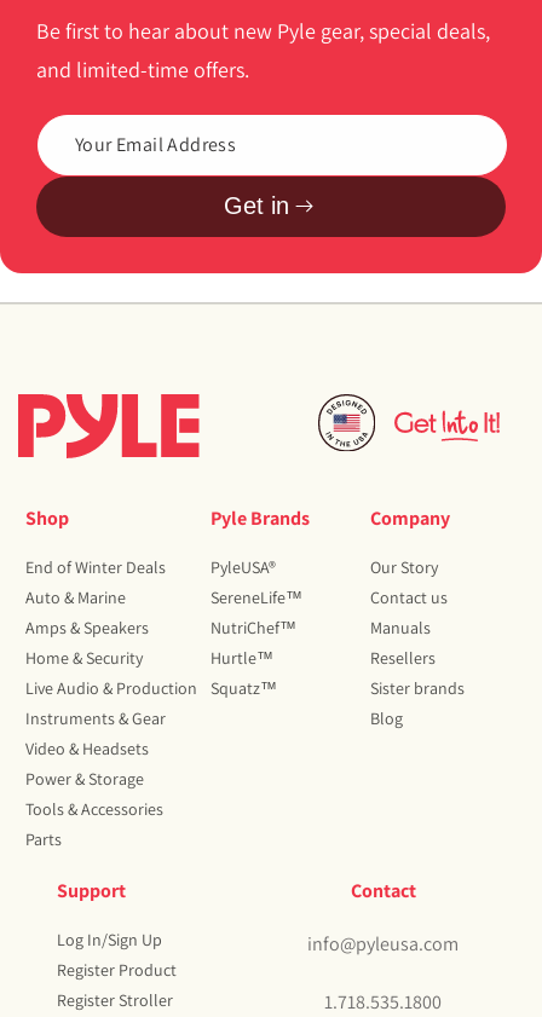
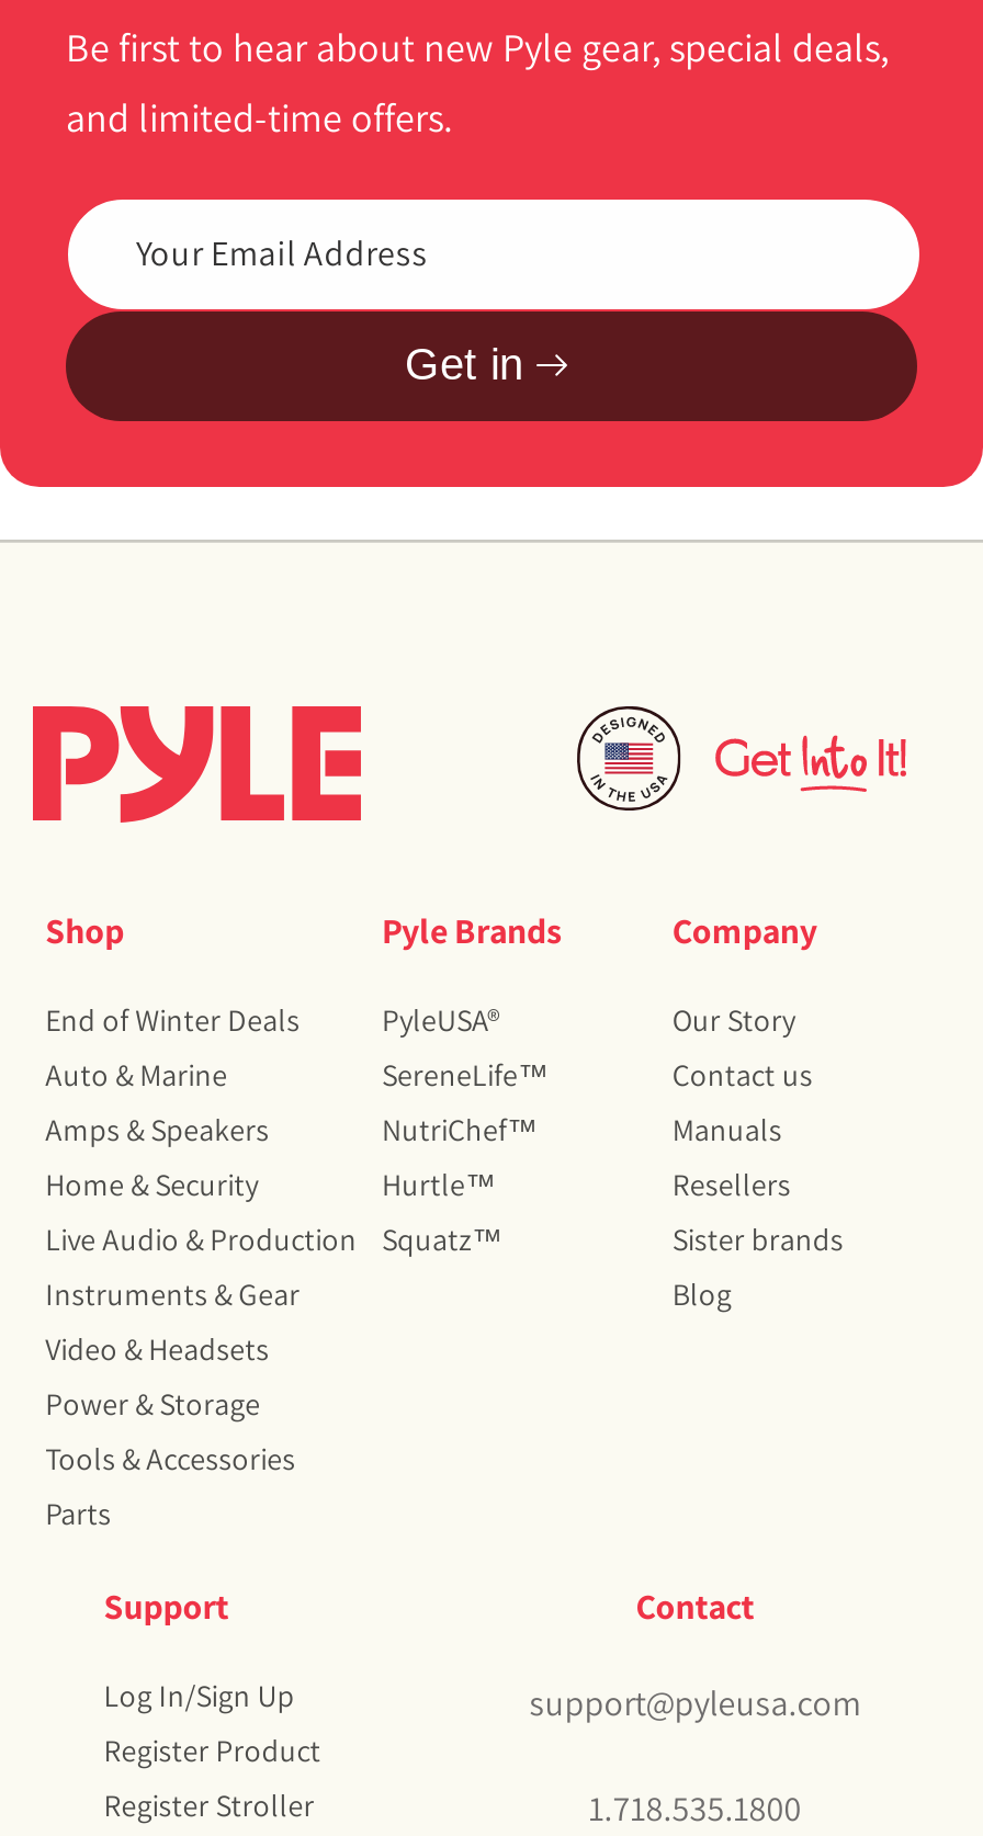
[308,931,459,957] info@pyleusa.com -> [529,1680,861,1726] support@pyleusa.com

